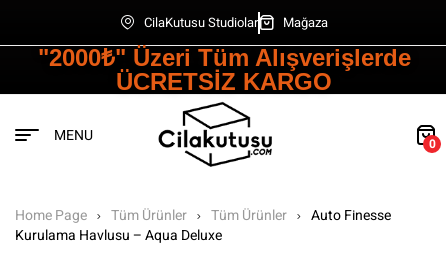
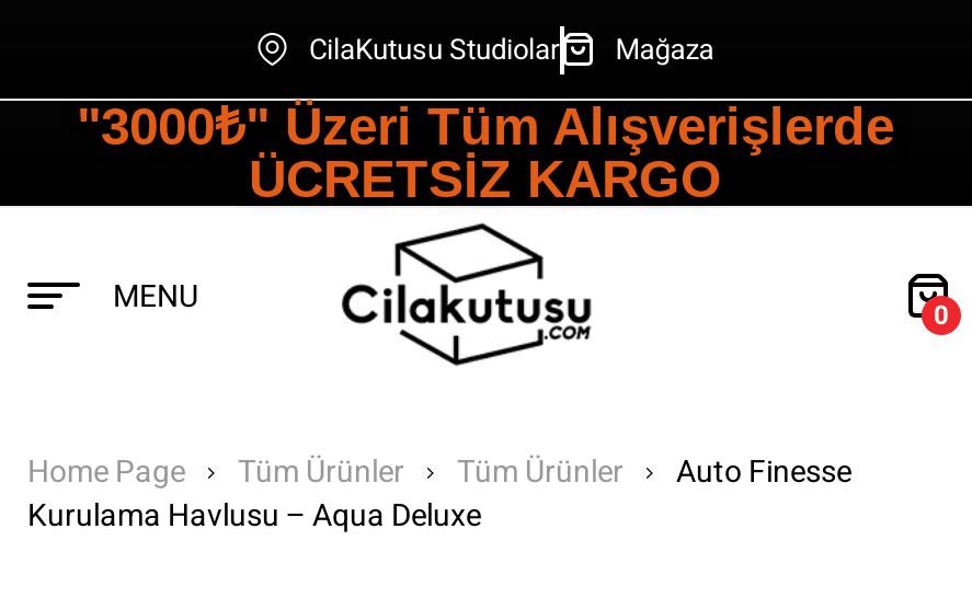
[37,44,410,71] "2000₺" Üzeri Tüm Alışverişlerde -> [77,96,894,156] "3000₺" Üzeri Tüm Alışverişlerde

